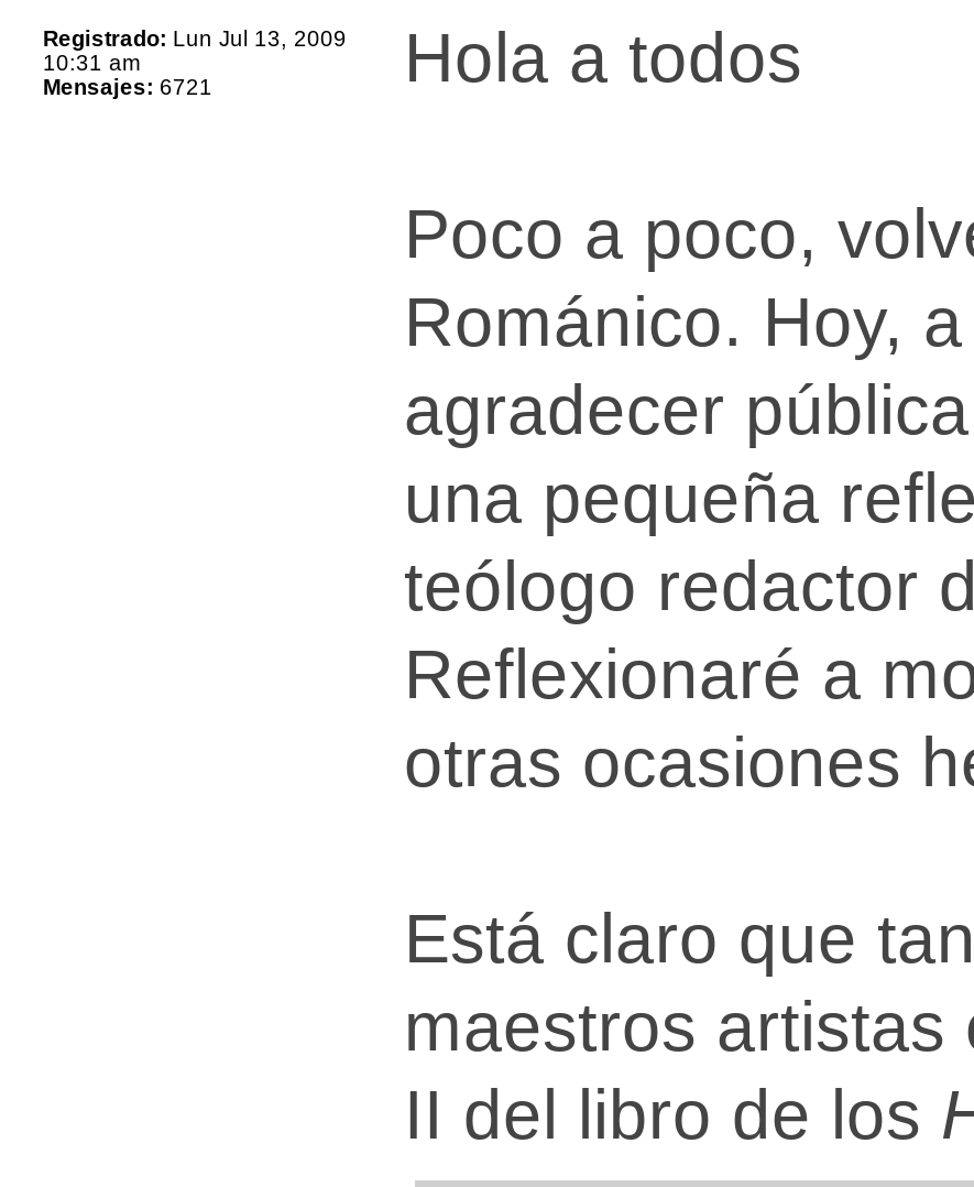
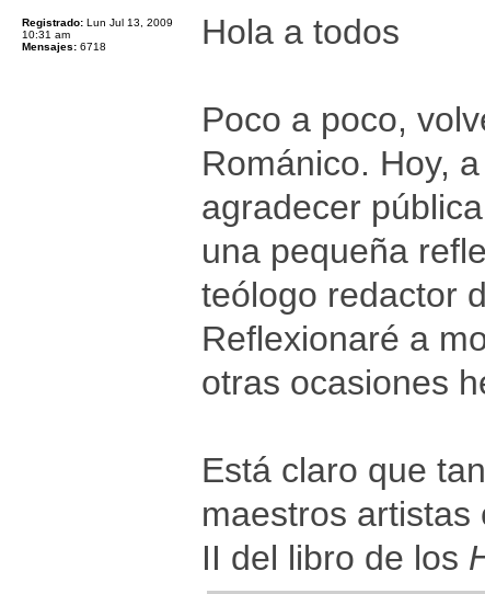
[43,75,212,99] Mensajes: 6721 -> [22,41,106,53] Mensajes: 6718

